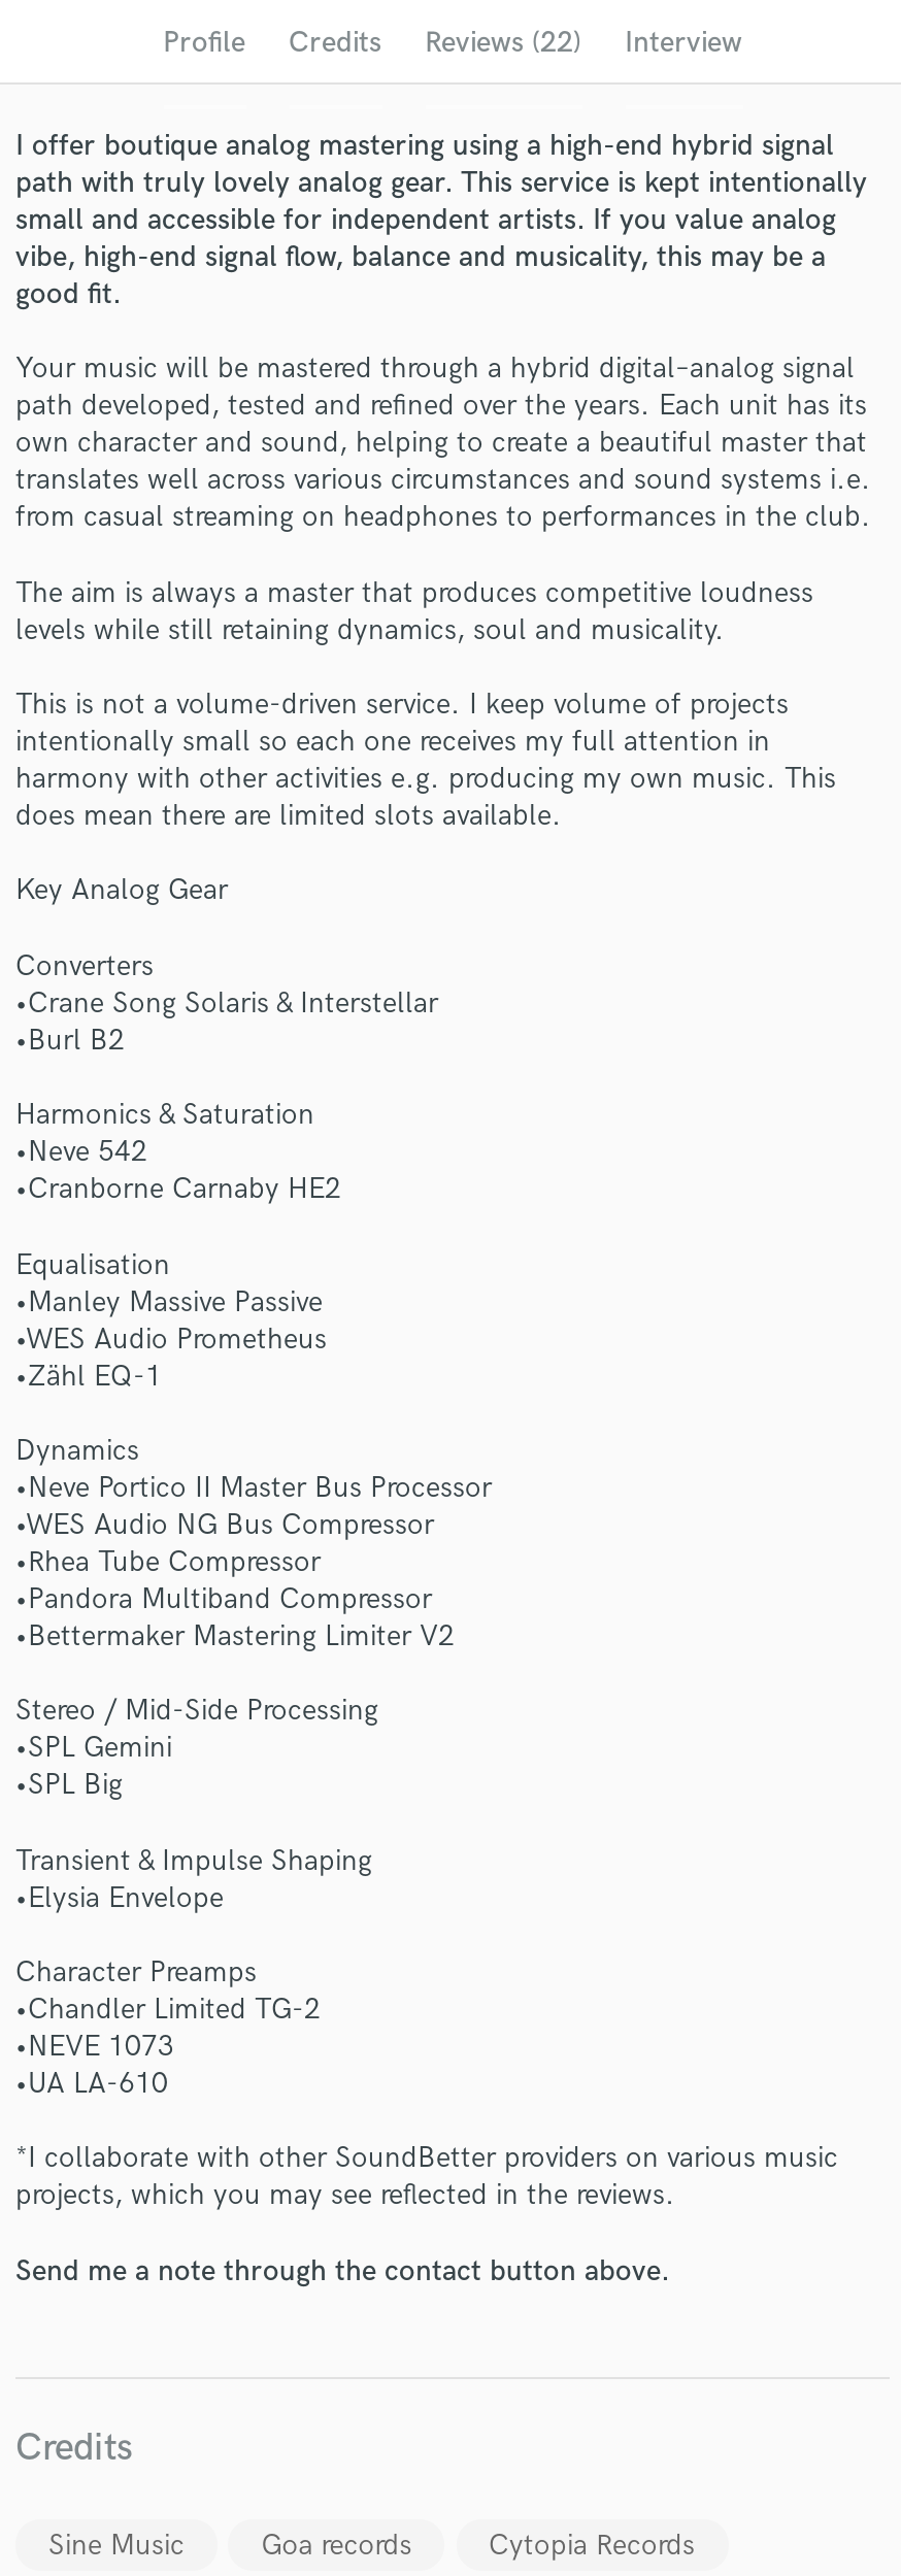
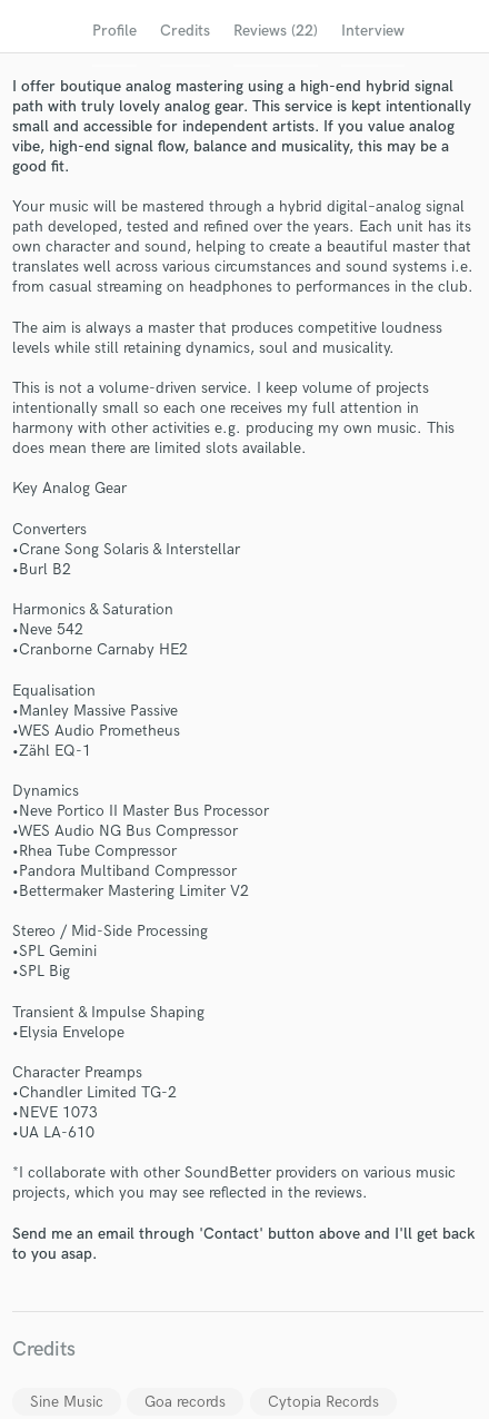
[15,2253,669,2288] Send me a note through the contact button above. -> [12,1224,475,1263] Send me an email through 'Contact' button above and I'll get back | to you asap.

